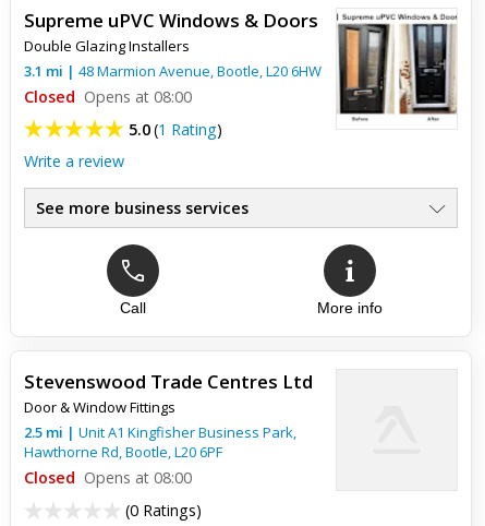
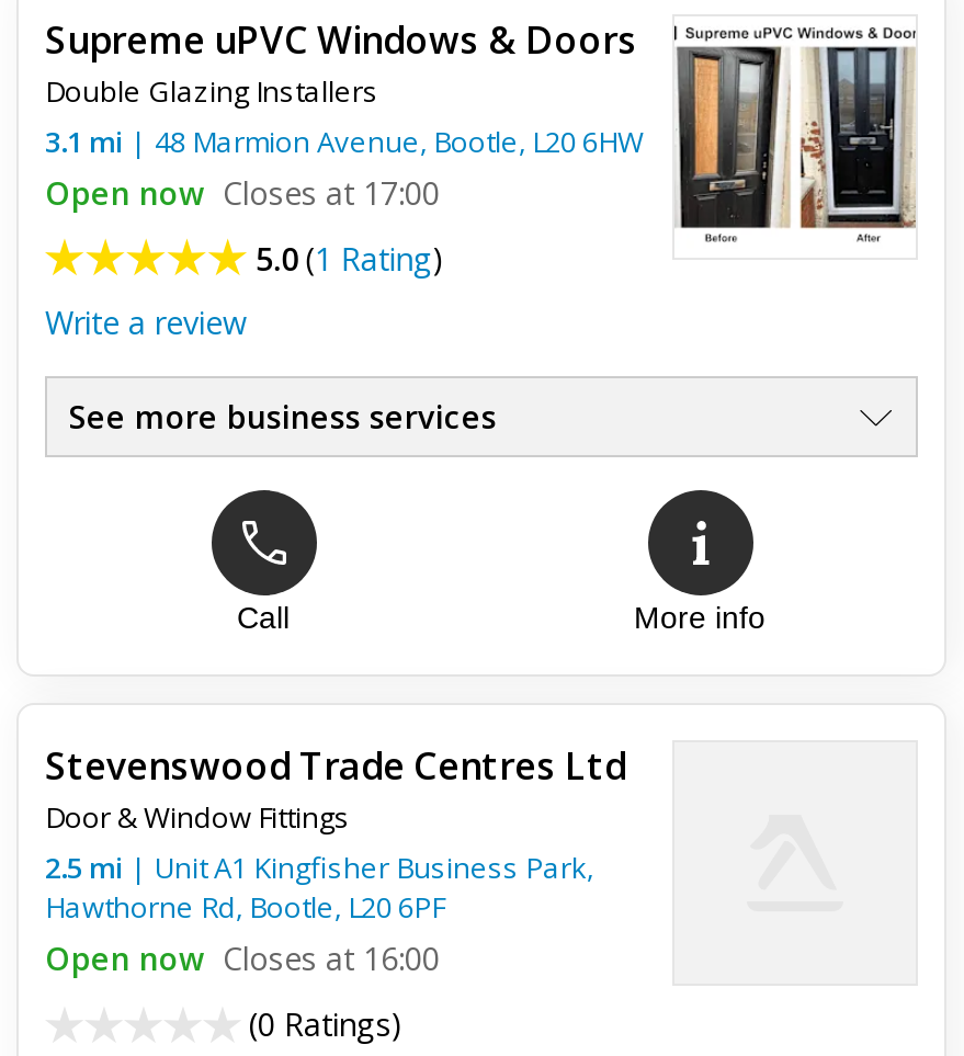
[24,86,192,107] Closed Opens at 08:00 -> [45,172,440,213] Open now Closes at 17:00
[24,467,192,488] Closed Opens at 08:00 -> [45,937,440,979] Open now Closes at 16:00

